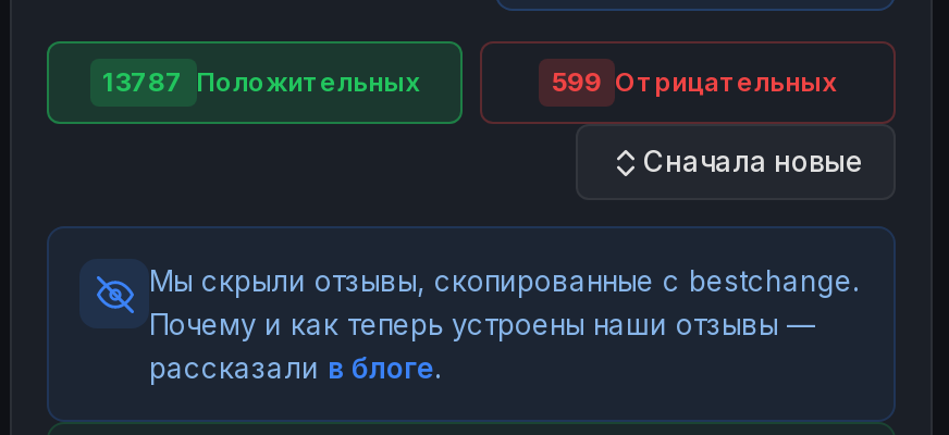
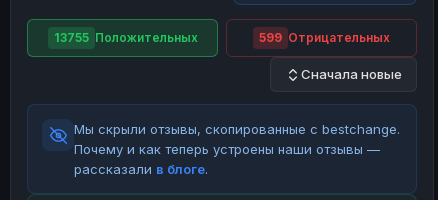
[102,65,420,98] 13787 Положительных -> [53,30,197,45] 13755 Положительных

